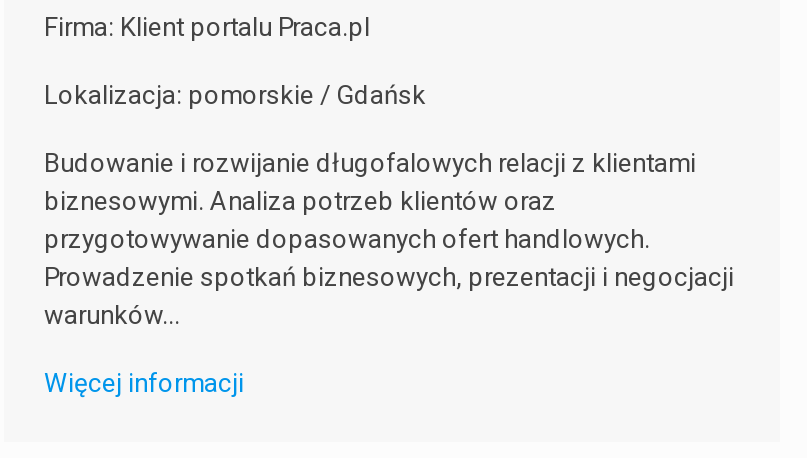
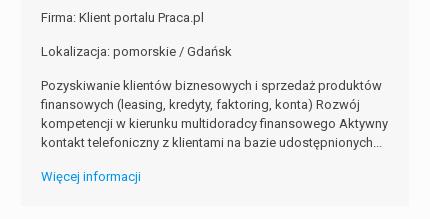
[44,148,734,330] Budowanie i rozwijanie długofalowych relacji z klientami | biznesowymi. Analiza potrzeb klientów oraz | przygotowywanie dopasowanych ofert handlowych. | Prowadzenie spotkań biznesowych, prezentacji i negocjacji | warunków... -> [41,78,388,150] Pozyskiwanie klientów biznesowych i sprzedaż produktów | finansowych (leasing, kredyty, faktoring, konta) Rozwój | kompetencji w kierunku multidoradcy finansowego Aktywny | kontakt telefoniczny z klientami na bazie udostępnionych...

